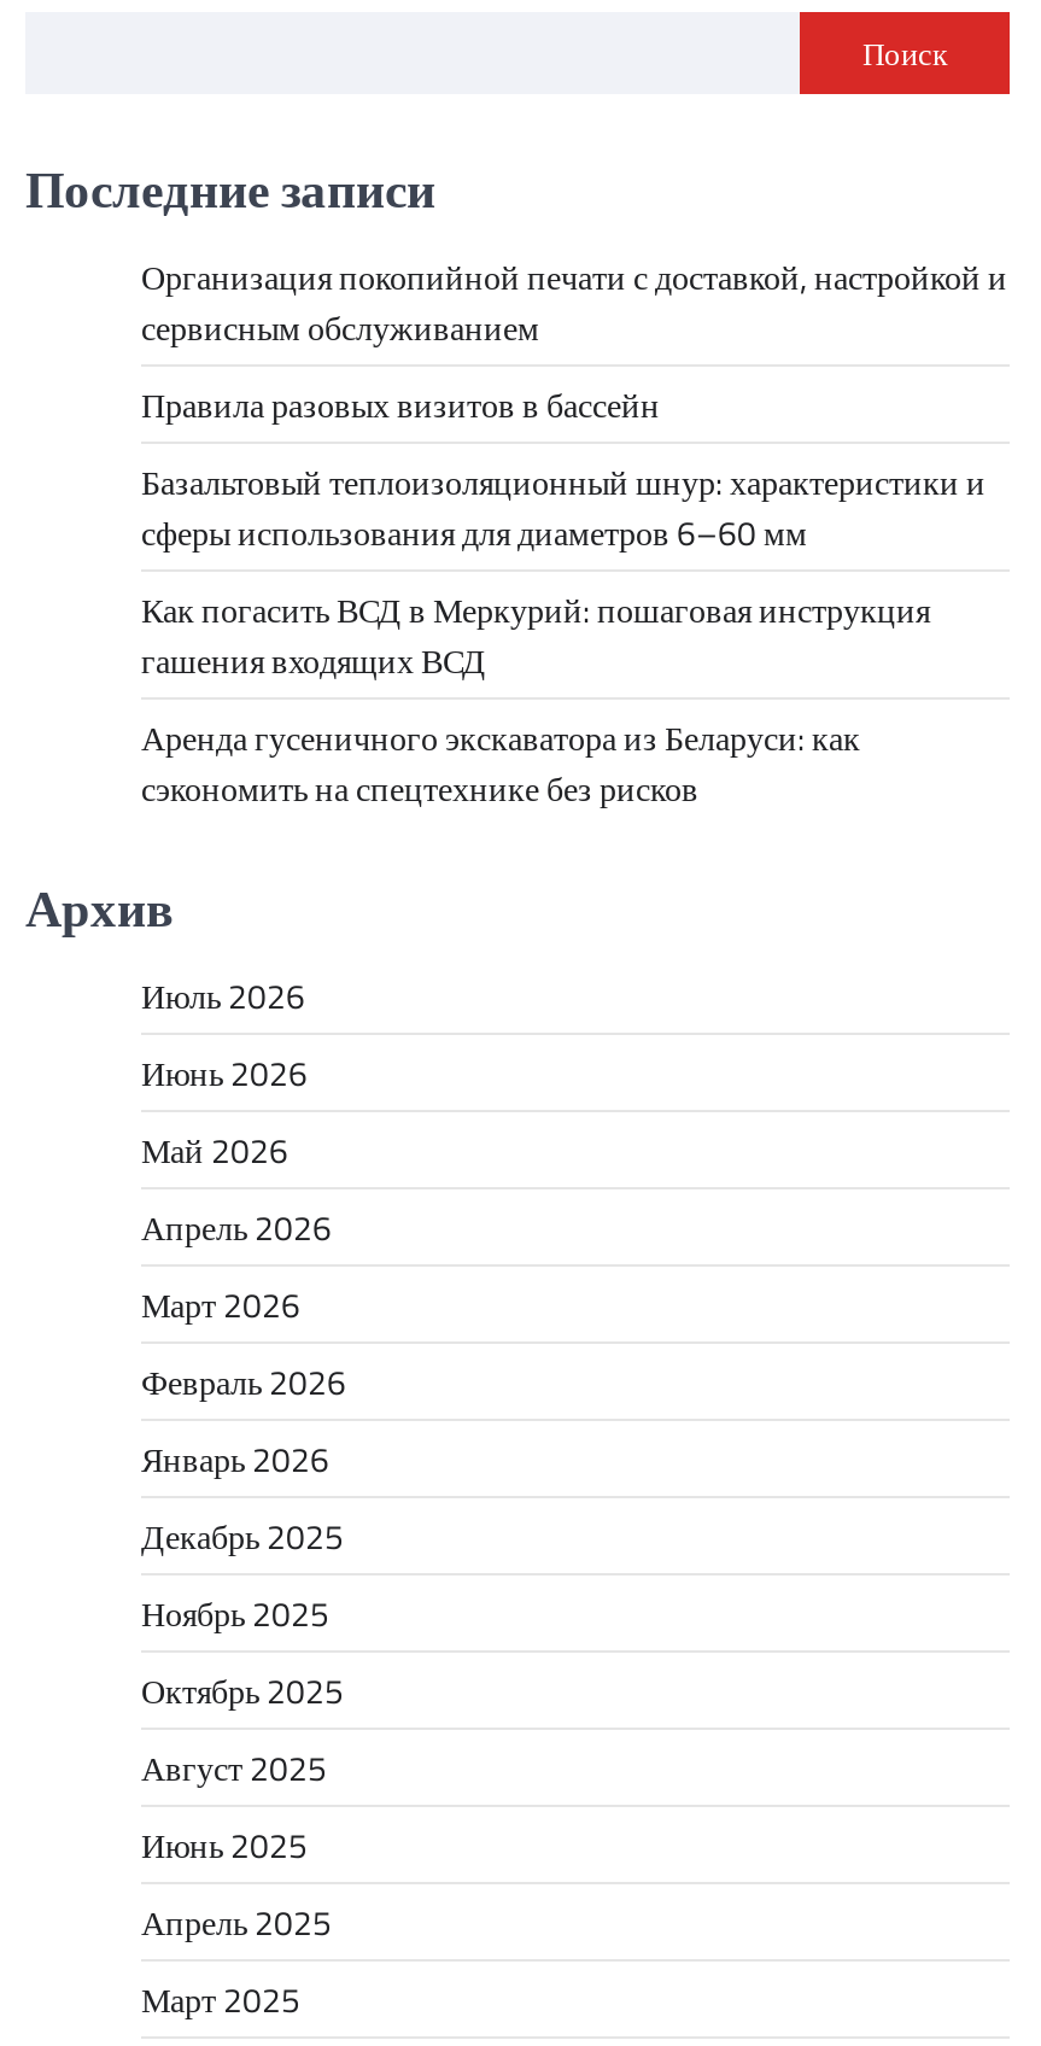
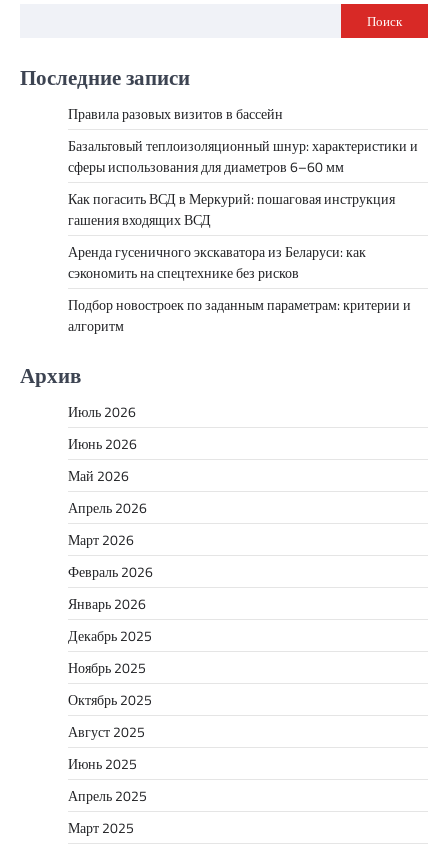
[141,251,1007,352] Организация покопийной печати с доставкой, настройкой и | сервисным обслуживанием -> none
moved [141,379,986,813] -> [68,103,418,283]: Правила разовых визитов в бассейн | Базальтовый теплоизоляционный шнур: характеристики и | сферы использования для диаметров 6–60 мм | Как погасить ВСД в Меркурий: пошаговая инструкция | гашения входящих ВСД | Аренда гусеничного экскаватора из Беларуси: как | сэкономить на спецтехнике без рисков
none -> [68,294,411,336] Подбор новостроек по заданным параметрам: критерии и | алгоритм

